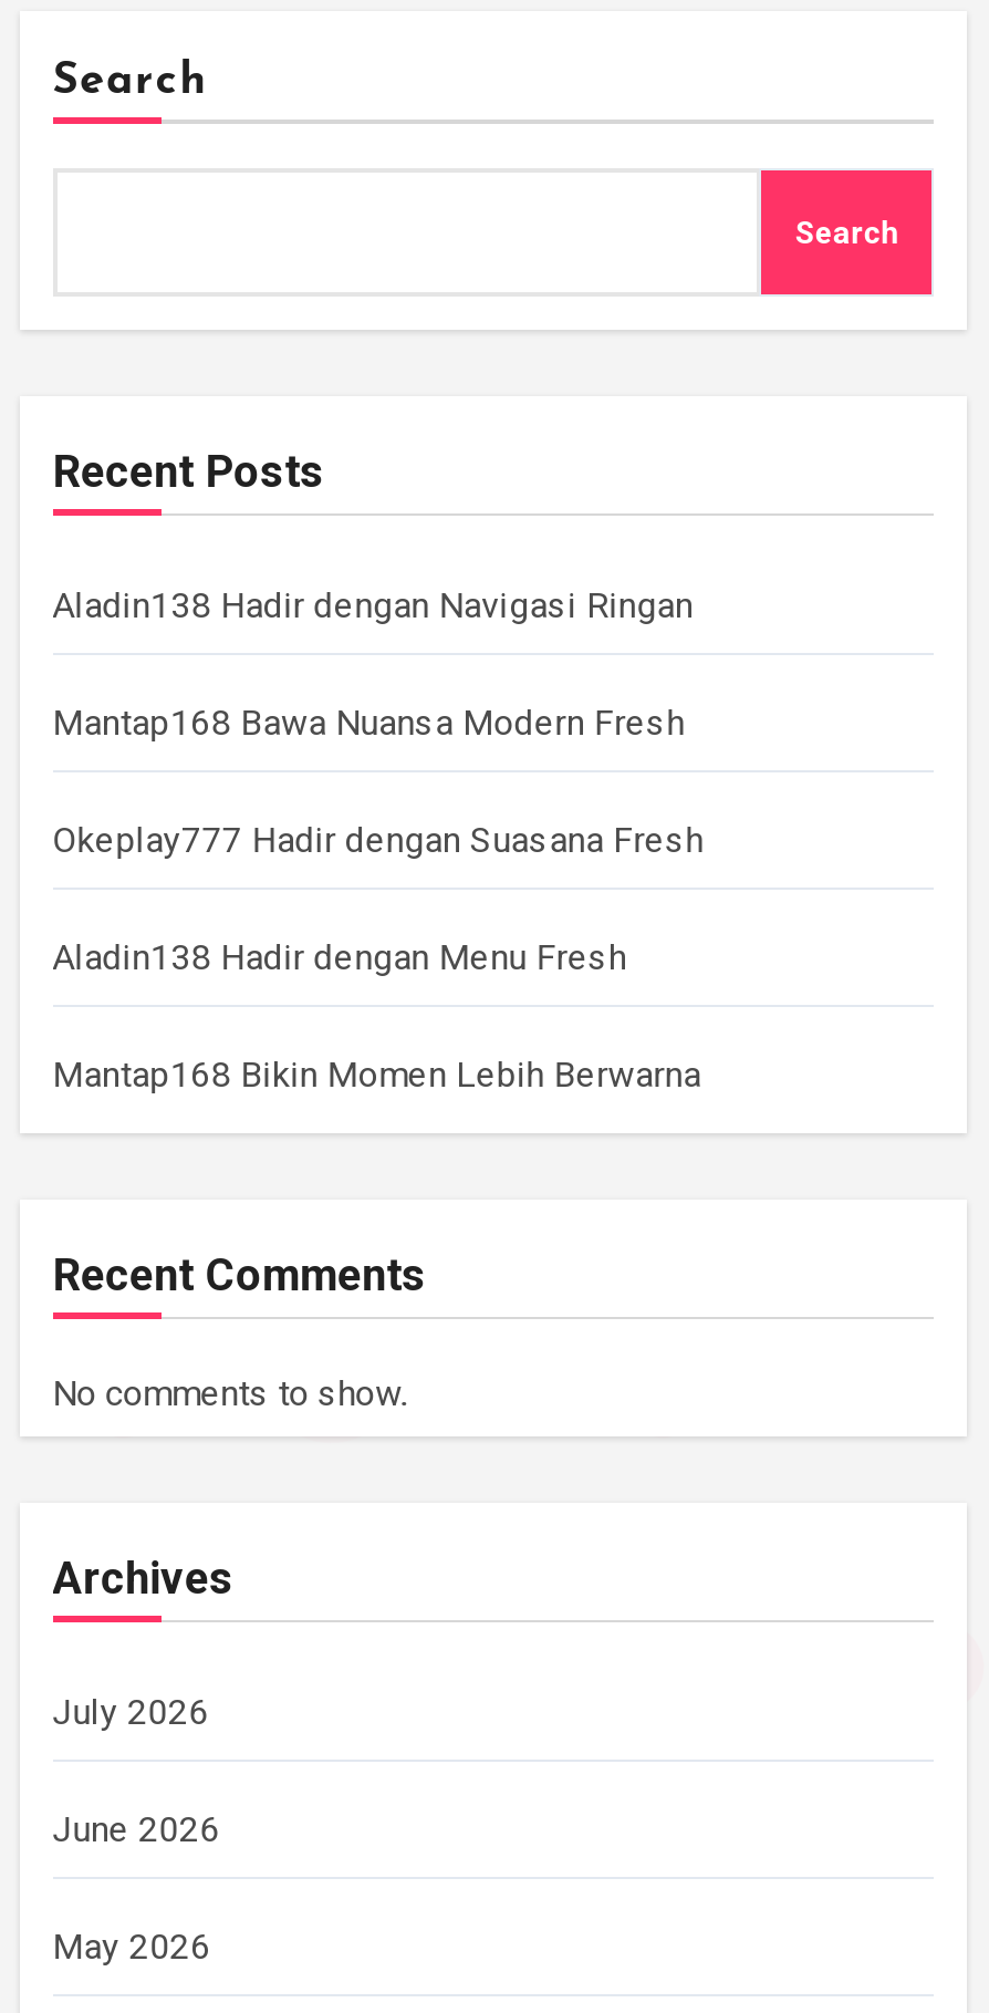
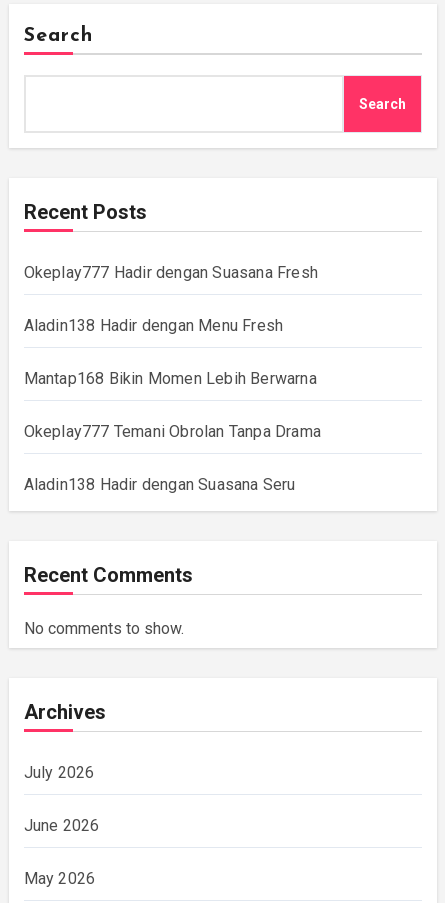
[52,585,693,744] Aladin138 Hadir dengan Navigasi Ringan | Mantap168 Bawa Nuansa Modern Fresh -> none
moved [52,819,704,1096] -> [24,263,318,388]: Okeplay777 Hadir dengan Suasana Fresh | Aladin138 Hadir dengan Menu Fresh | Mantap168 Bikin Momen Lebih Berwarna
none -> [24,422,321,494] Okeplay777 Temani Obrolan Tanpa Drama | Aladin138 Hadir dengan Suasana Seru

